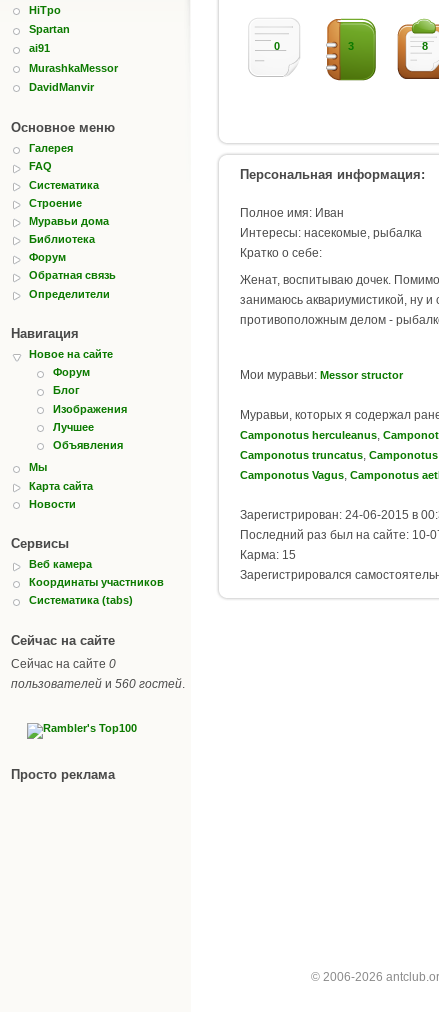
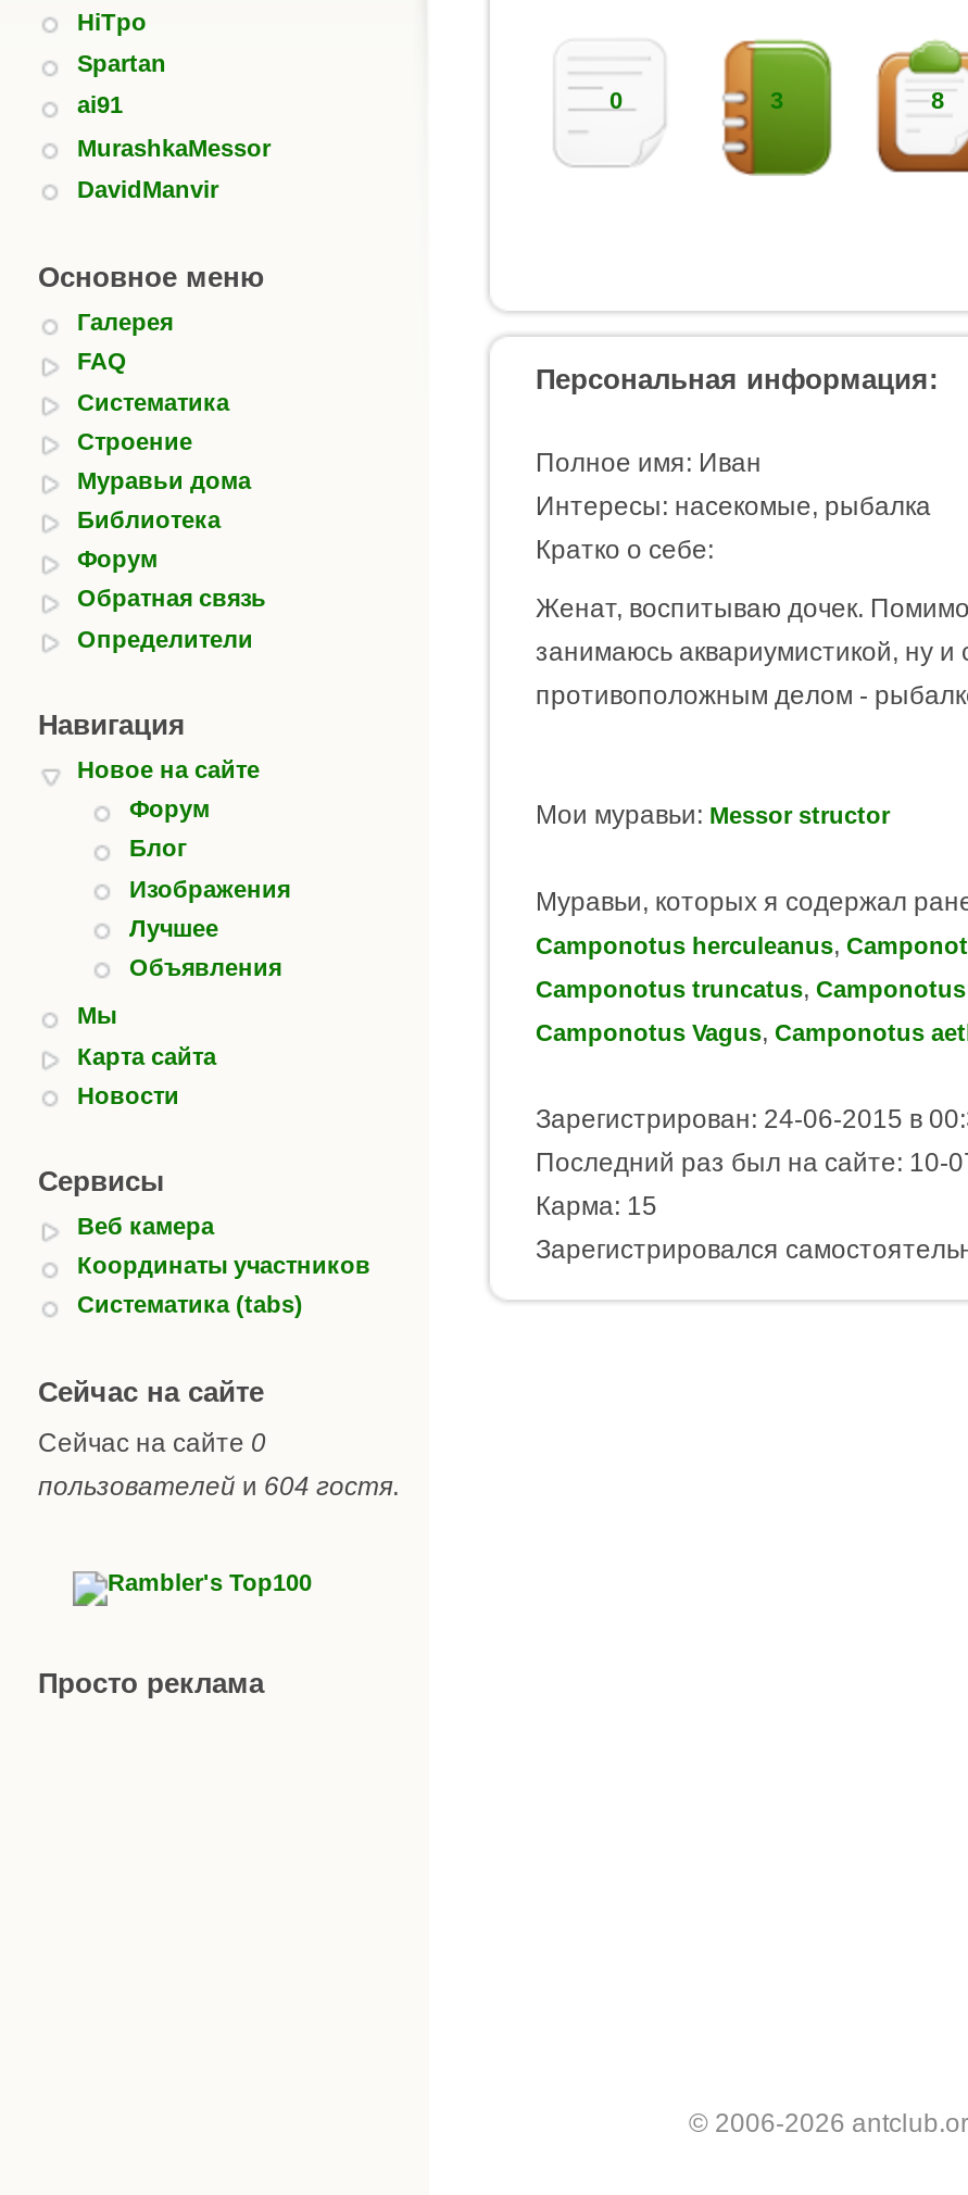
[11,677,185,691] пользователей и 560 гостей. -> [38,1471,399,1502] пользователей и 604 гостя.

